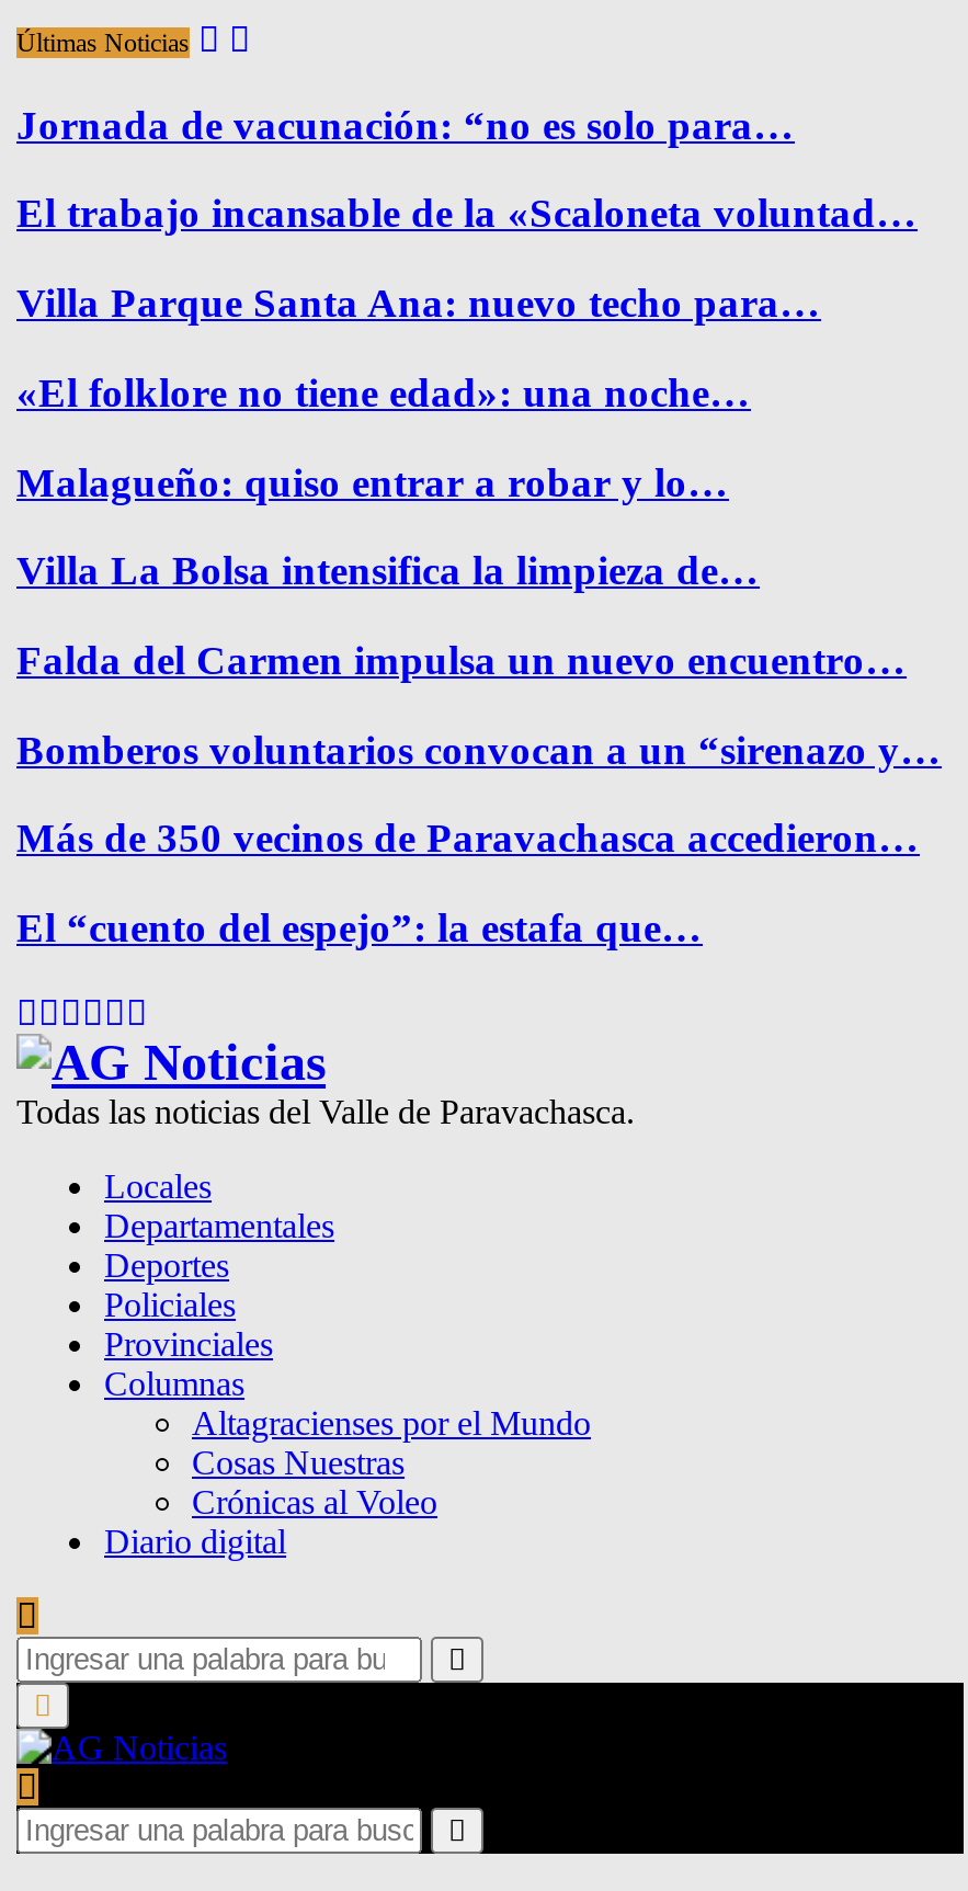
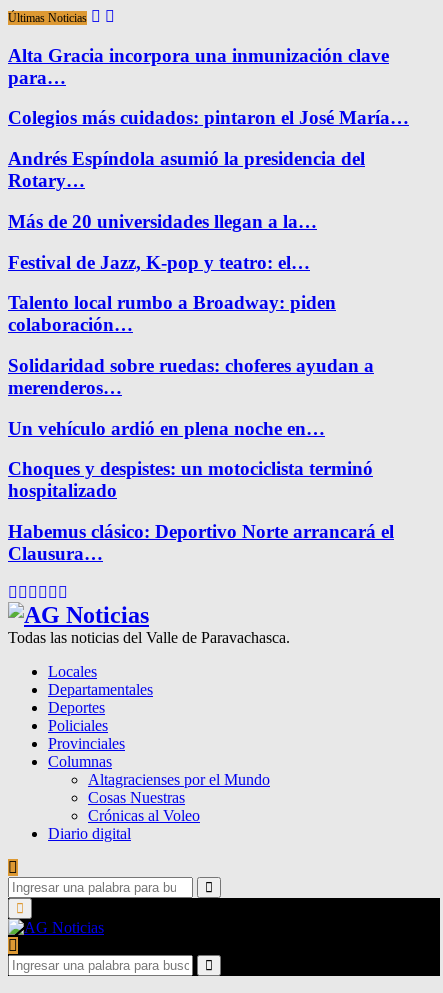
[16,101,795,147] Jornada de vacunación: “no es solo para… -> [8,45,389,88] Alta Gracia incorpora una inmunización clave | para…
[16,191,918,237] El trabajo incansable de la «Scaloneta voluntad… -> [8,107,409,128] Colegios más cuidados: pintaron el José María…
[16,280,821,326] Villa Parque Santa Ana: nuevo techo para… -> [8,148,365,191] Andrés Espíndola asumió la presidencia del | Rotary…
[16,369,751,415] «El folklore no tiene edad»: una noche… -> [8,211,317,232] Más de 20 universidades llegan a la…
[16,458,729,504] Malagueño: quiso entrar a robar y lo… -> [8,252,310,273] Festival de Jazz, K-pop y teatro: el…
[16,548,760,594] Villa La Bolsa intensifica la limpieza de… -> [8,292,336,335] Talento local rumbo a Broadway: piden | colaboración…
[16,637,907,683] Falda del Carmen impulsa un nuevo encuentro… -> [8,355,374,398] Solidaridad sobre ruedas: choferes ayudan a | merenderos…
[16,726,942,772] Bomberos voluntarios convocan a un “sirenazo y… -> [8,418,325,439] Un vehículo ardió en plena noche en…
[16,816,920,862] Más de 350 vecinos de Paravachasca accedieron… -> [8,458,373,501] Choques y despistes: un motociclista terminó | hospitalizado
[16,905,703,951] El “cuento del espejo”: la estafa que… -> [8,521,394,564] Habemus clásico: Deportivo Norte arrancará el | Clausura…

